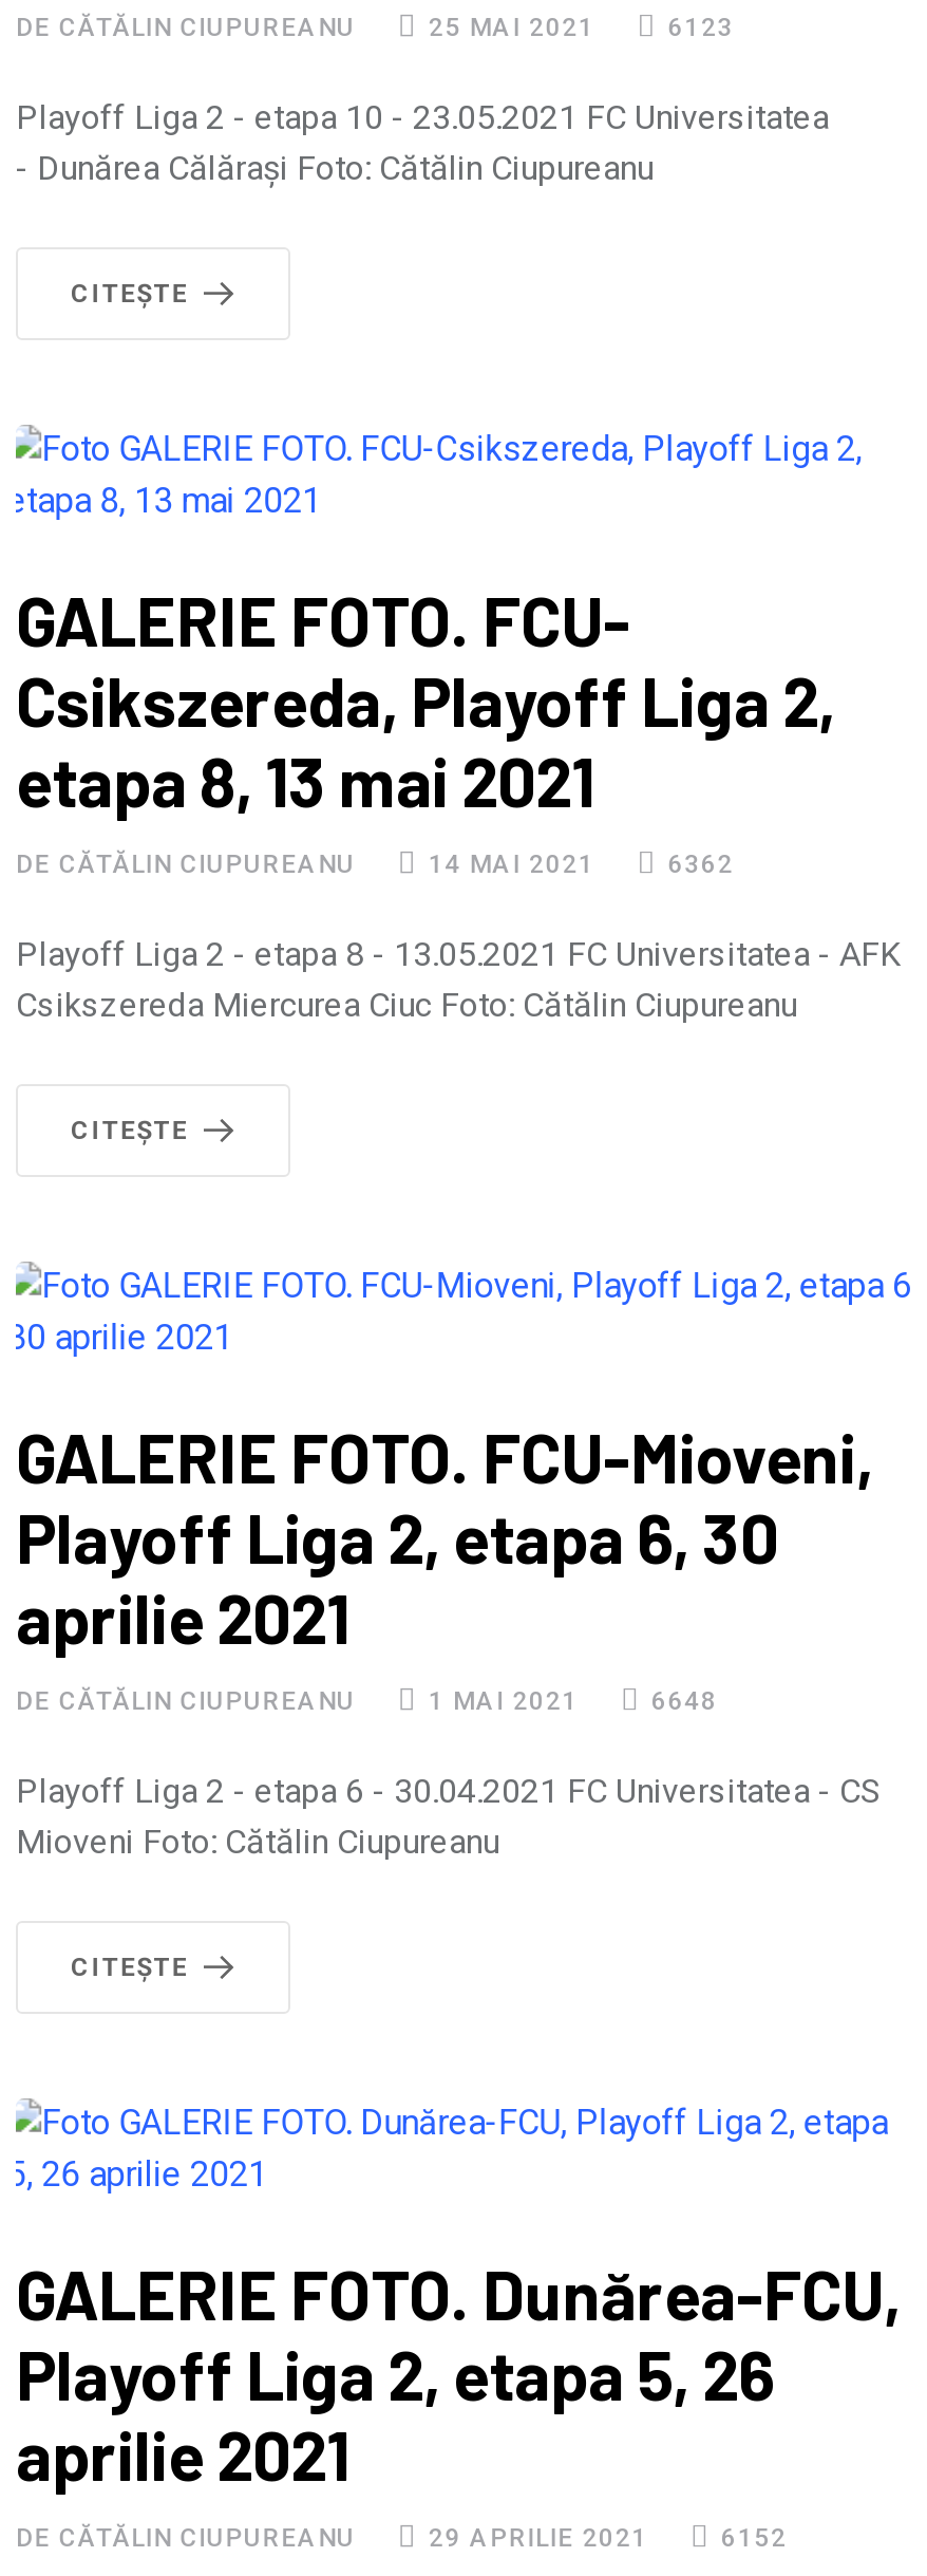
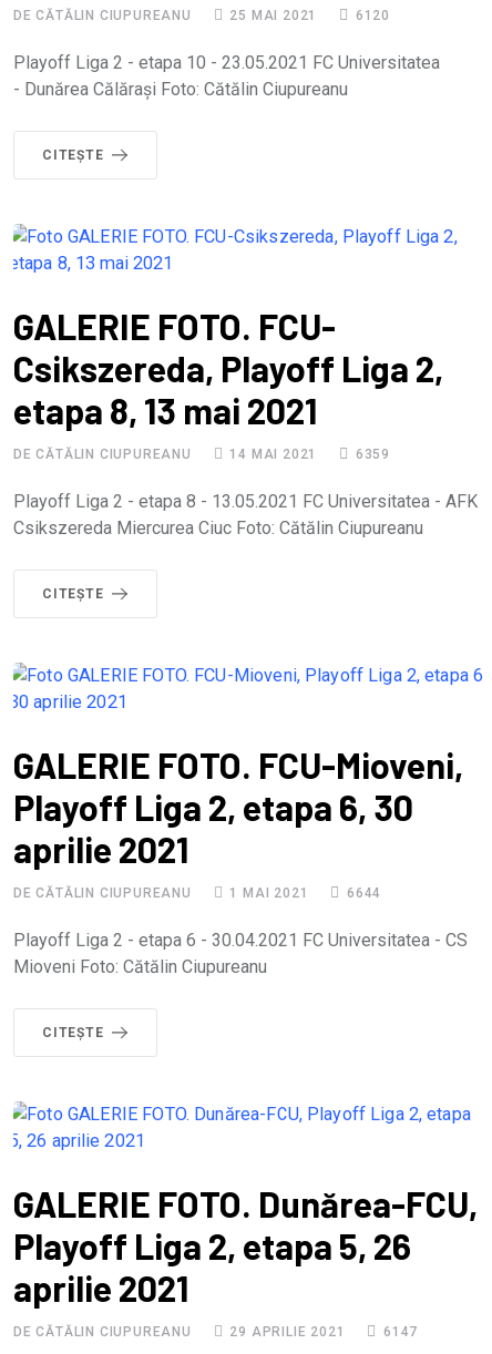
[660,14,734,43] 6123 -> [351,8,390,23] 6120
[660,851,734,880] 6362 -> [351,447,390,462] 6359
[643,1687,717,1717] 6648 -> [343,885,381,901] 6644
[713,2524,787,2554] 6152 -> [379,1324,418,1340] 6147

